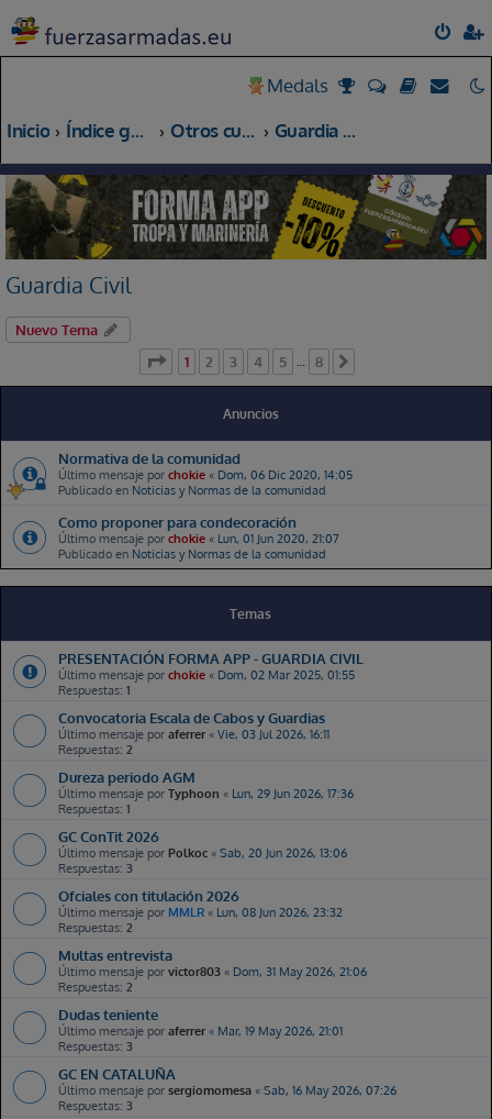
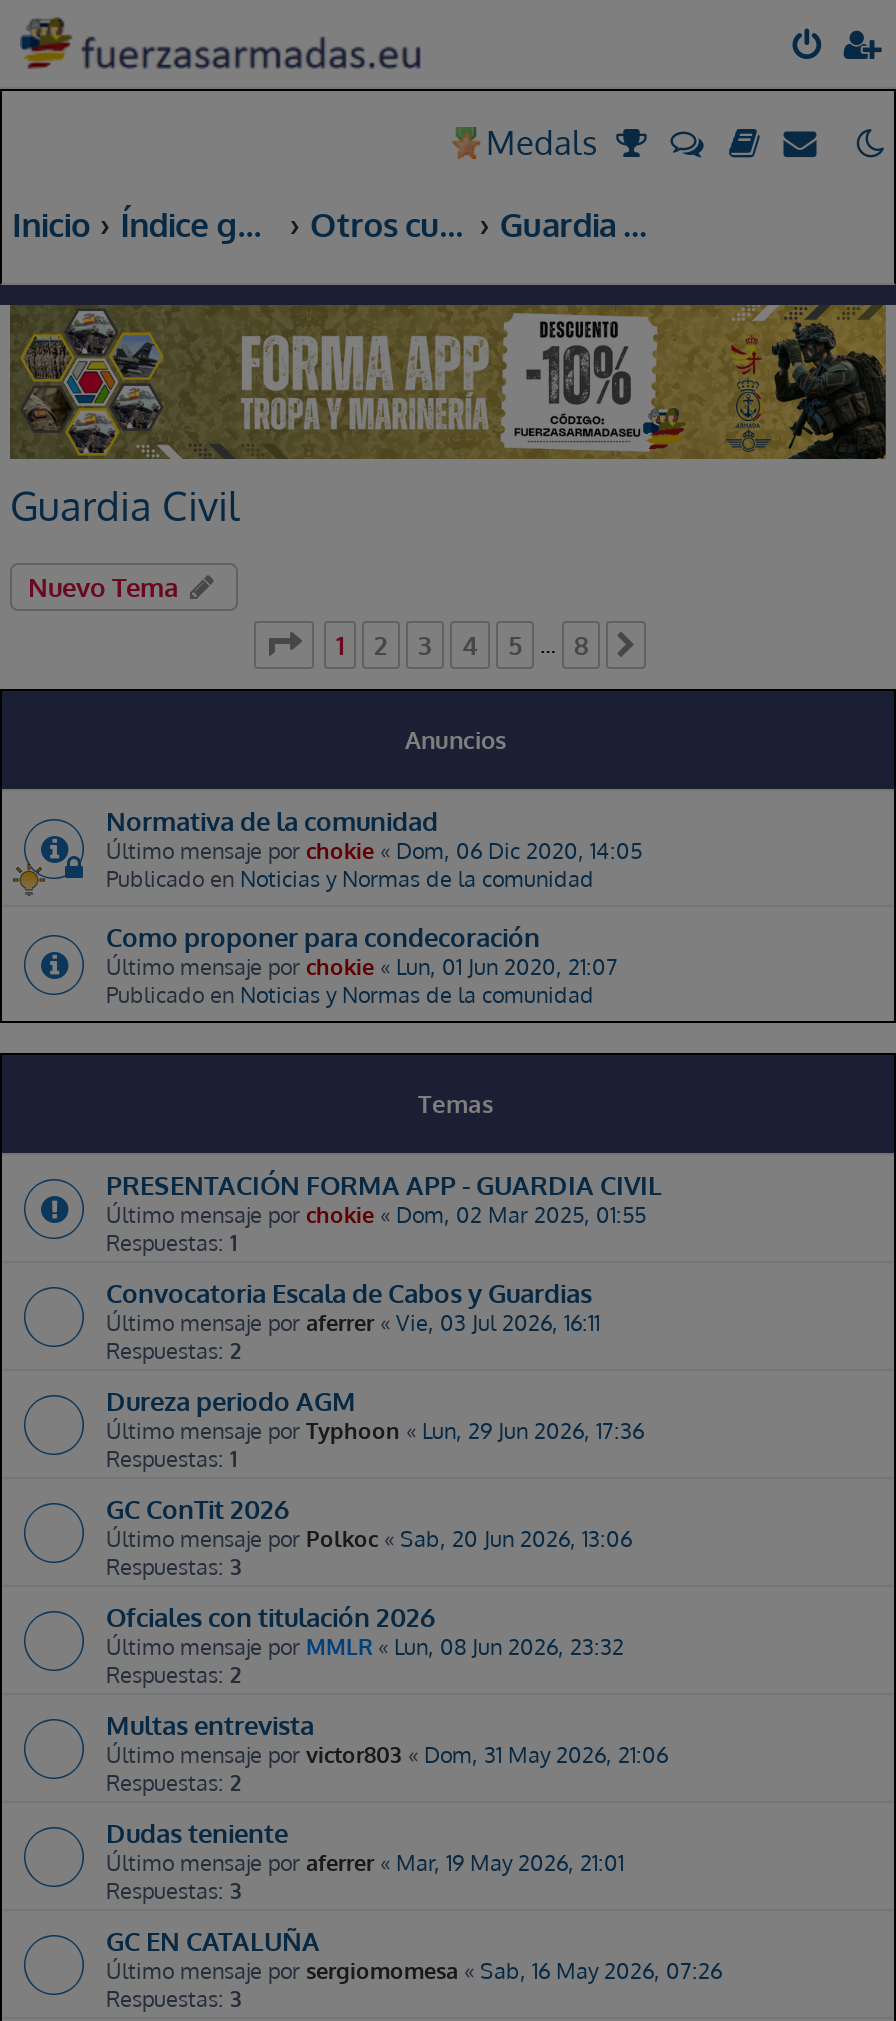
[4,174,488,261] [image] -> [8,303,888,461] [image]

